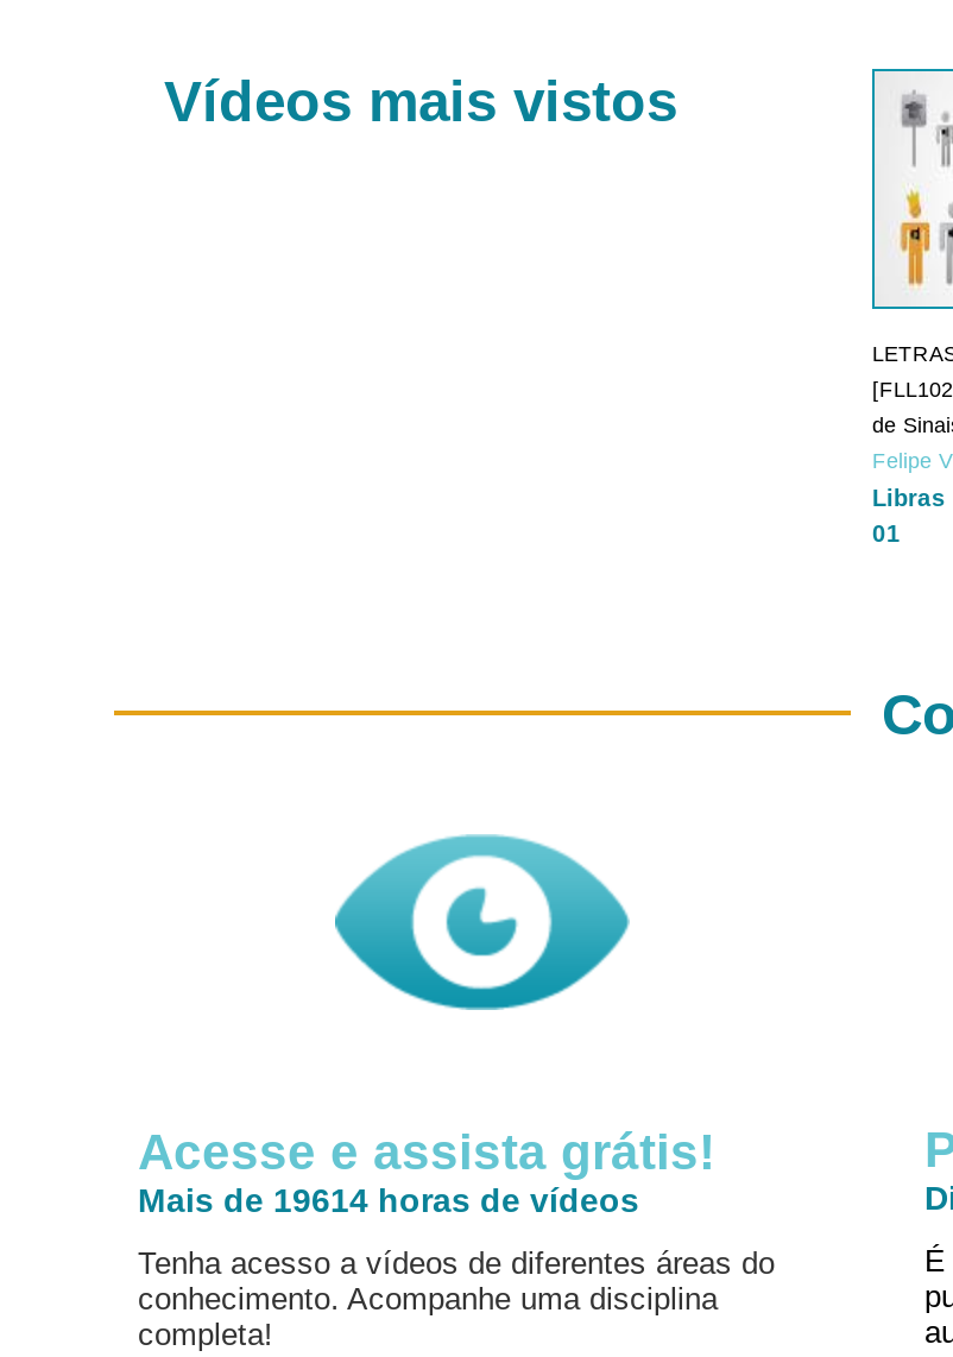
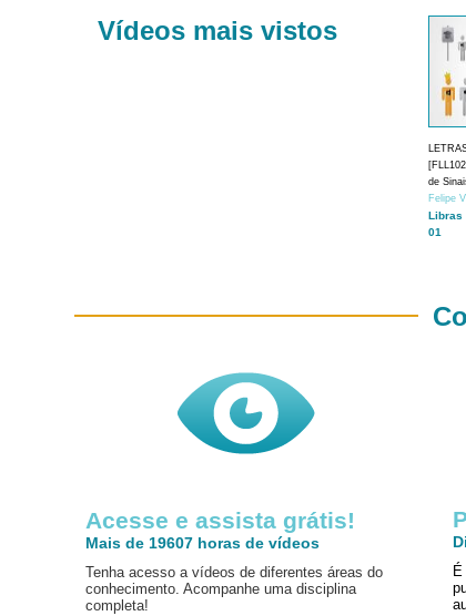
[138,1181,639,1219] Mais de 19614 horas de vídeos -> [85,534,320,552] Mais de 19607 horas de vídeos

